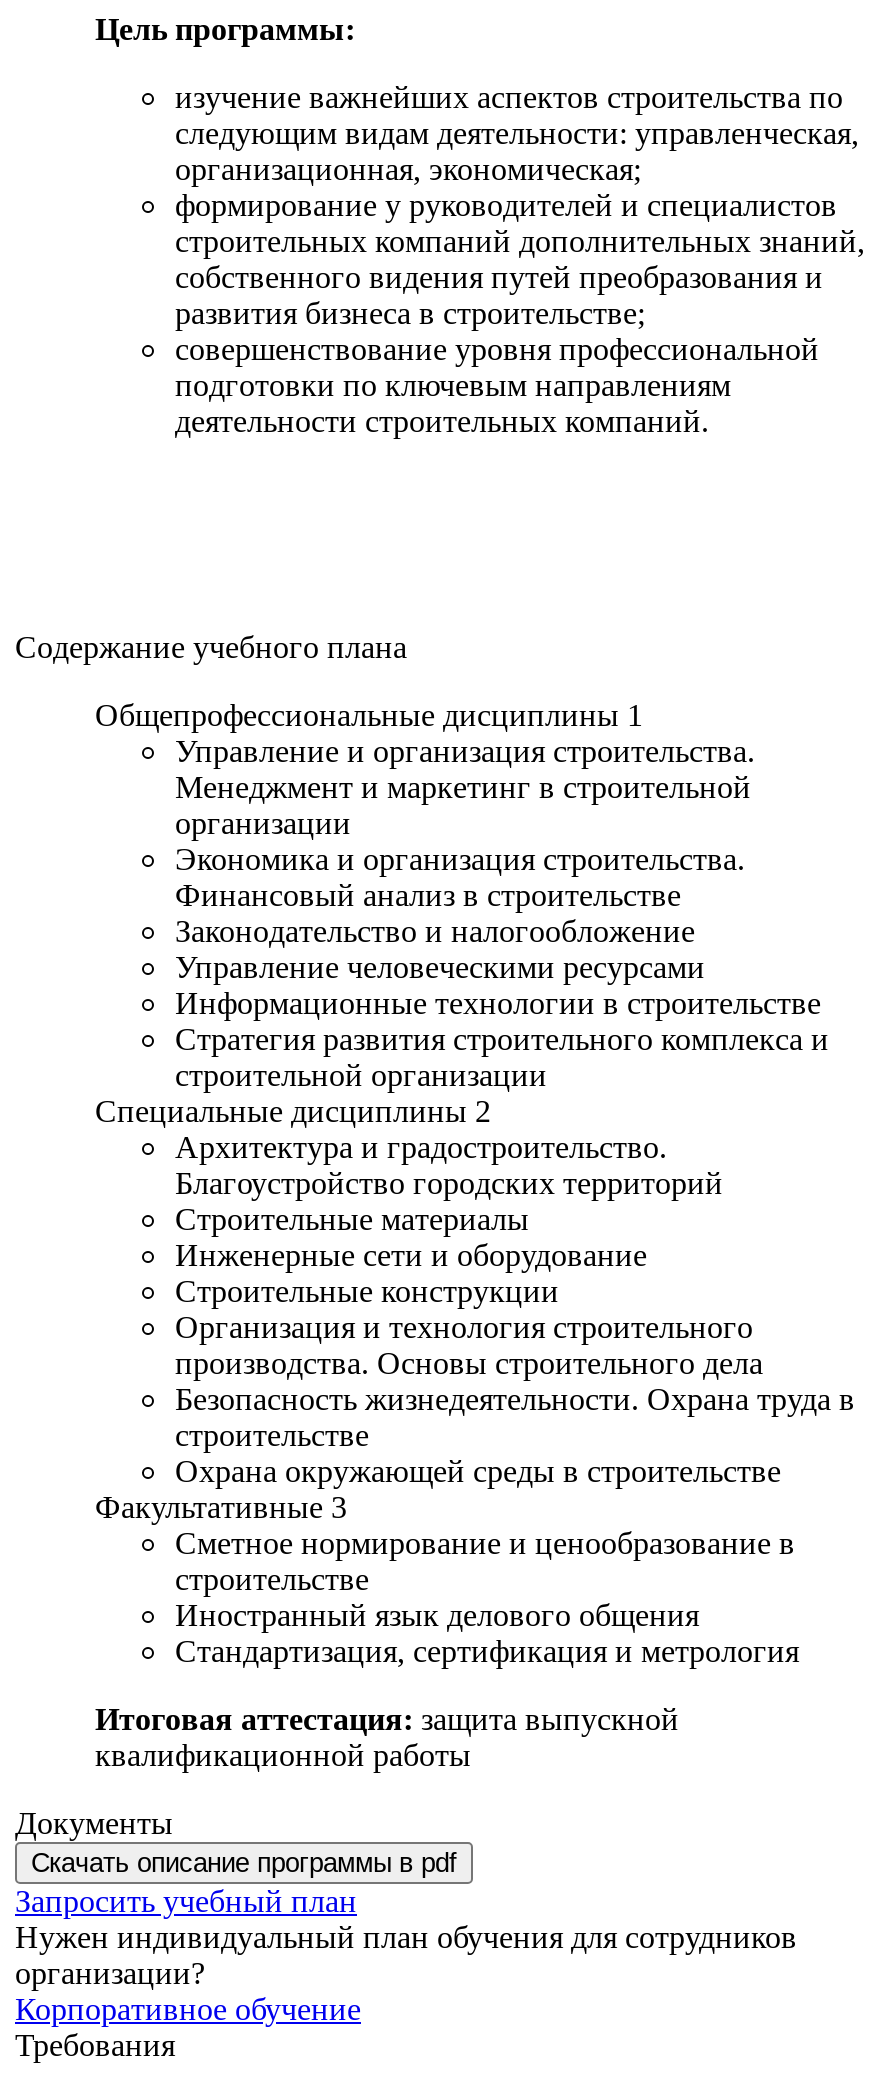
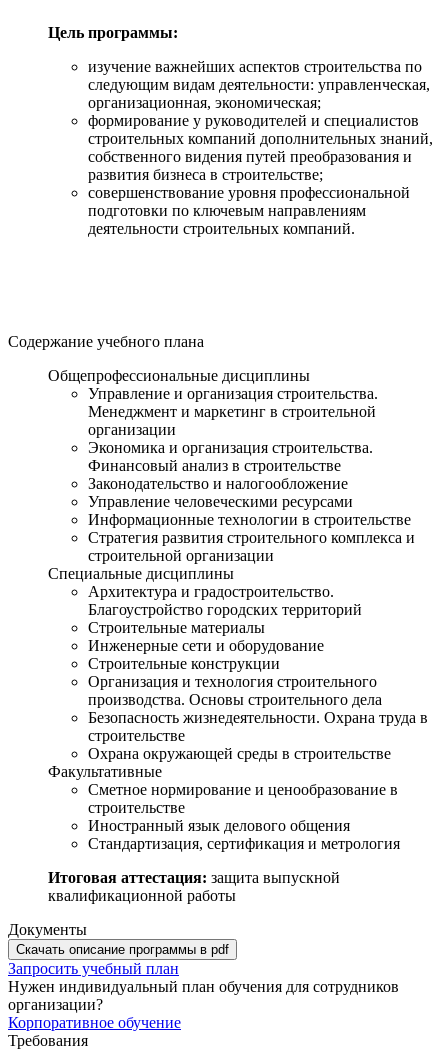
[95,699,643,733] Общепрофессиональные дисциплины 1 -> [48,367,310,384] Общепрофессиональные дисциплины
[95,1095,491,1129] Специальные дисциплины 2 -> [48,565,234,582] Специальные дисциплины
[95,1491,347,1525] Факультативные 3 -> [48,763,162,780] Факультативные

